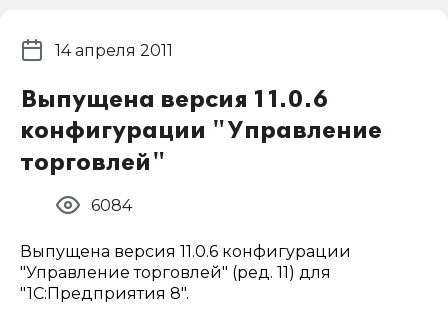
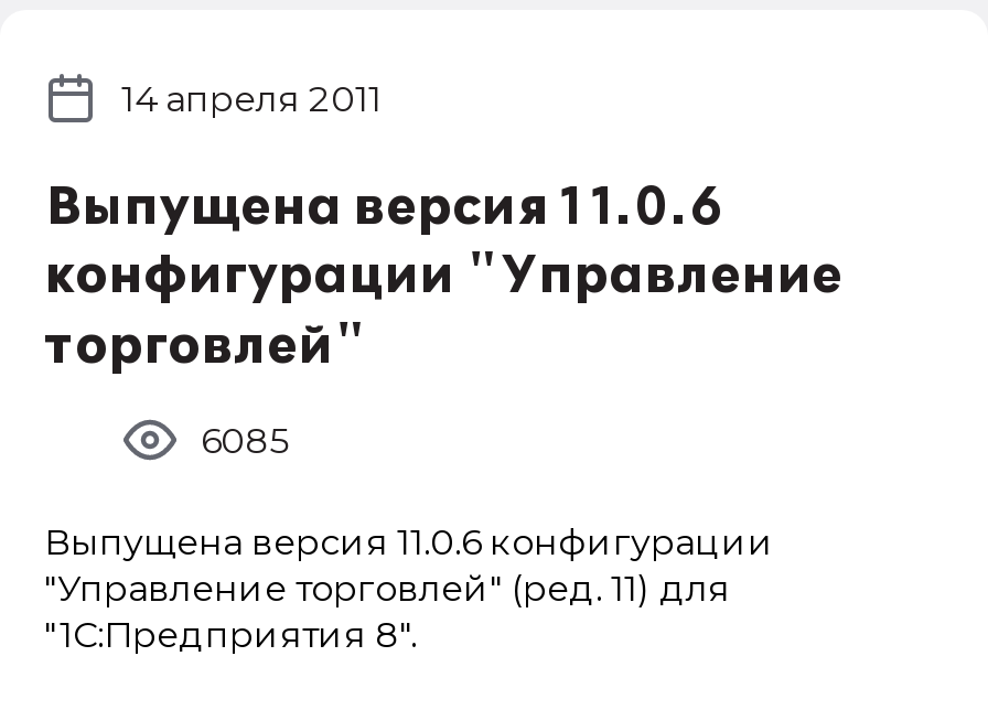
[91,195,132,214] 6084 -> [201,419,289,461] 6085

